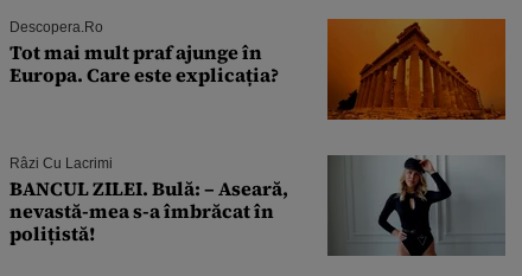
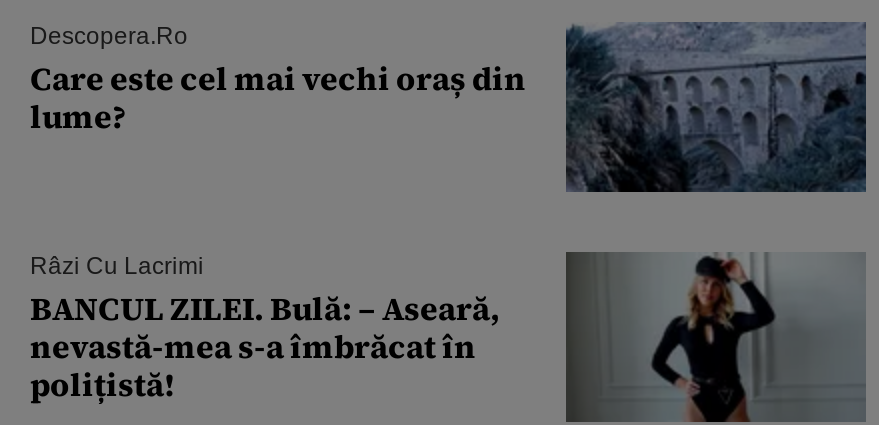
[9,18,507,121] [image] | Tot mai mult praf ajunge în | Europa. Care este explicația? -> [30,20,868,194] [image] | Care este cel mai vechi oraș din | lume?

